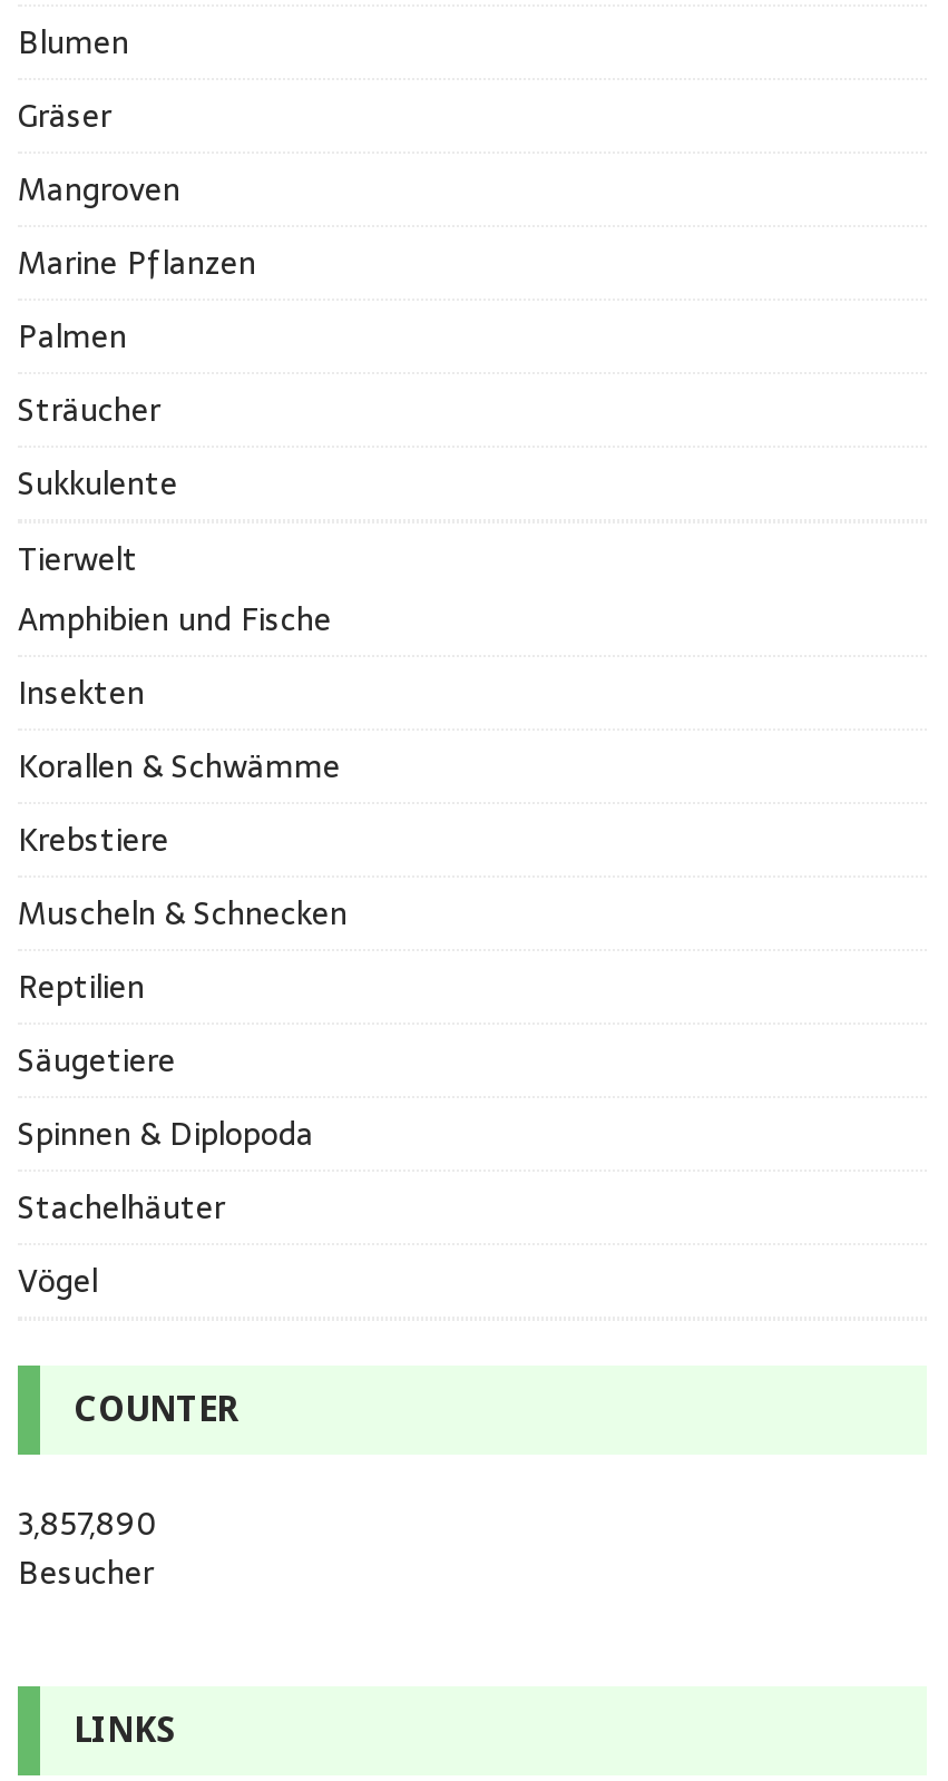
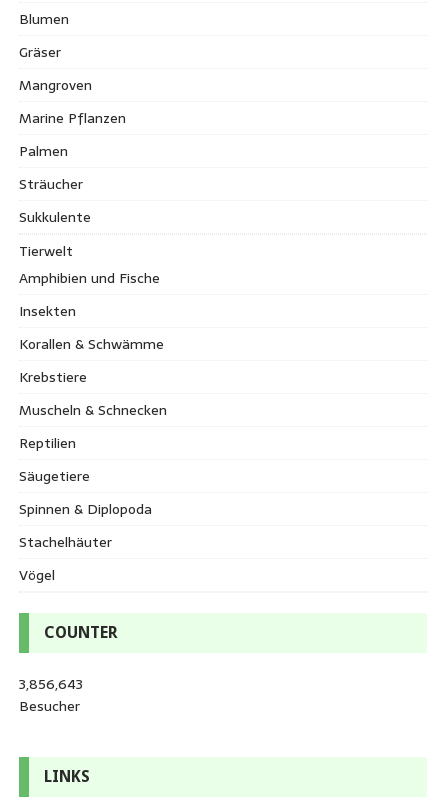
[18,1498,156,1547] 3,857,890 -> [19,673,83,695] 3,856,643

